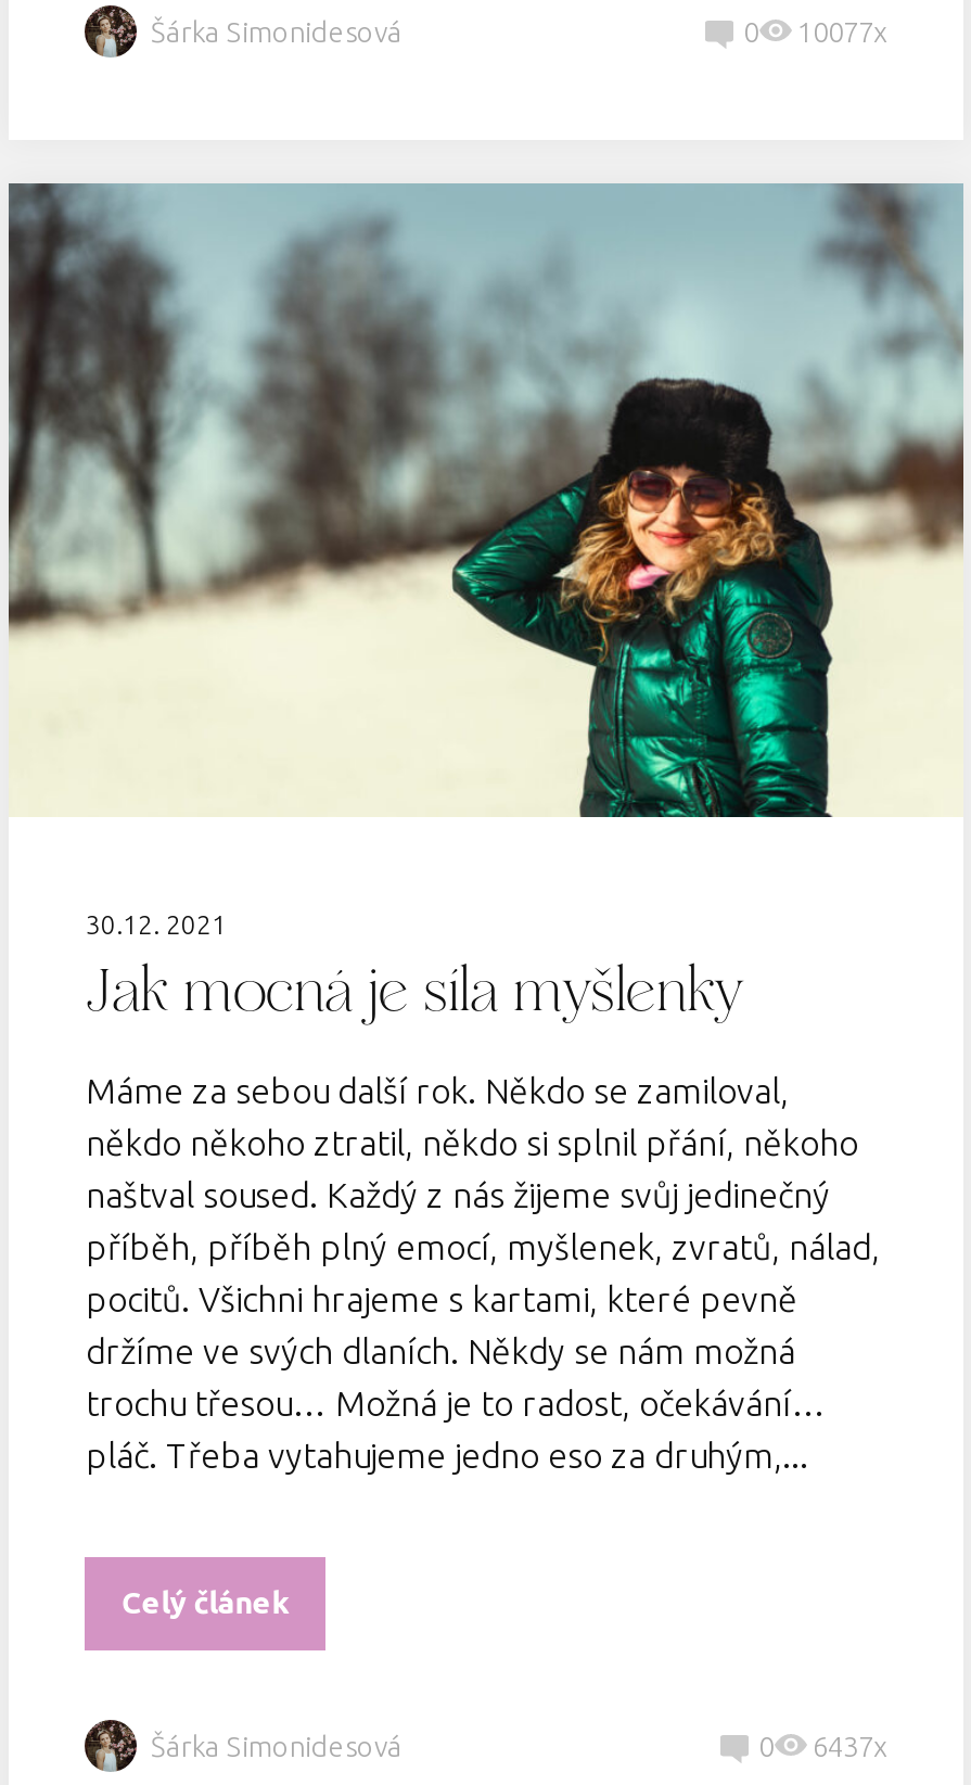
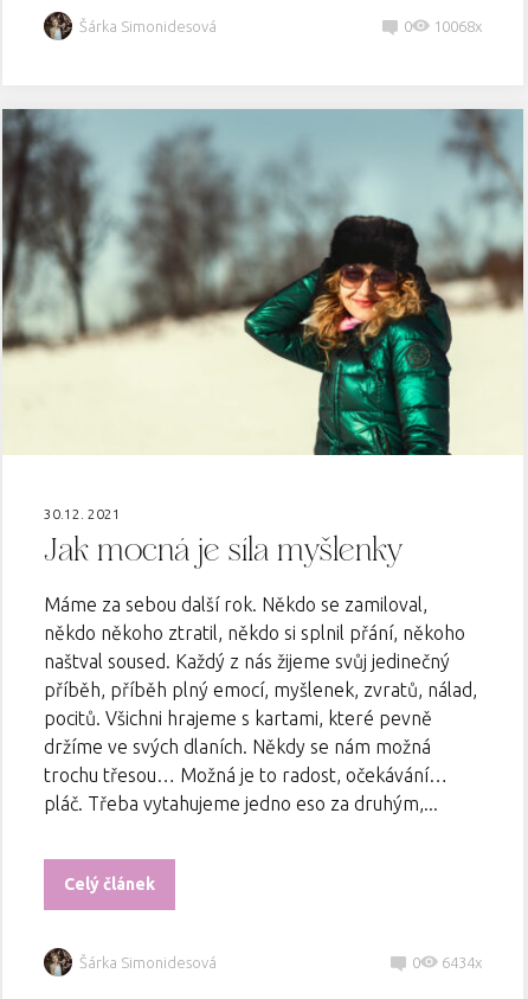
[797,16,886,46] 10077x -> [433,18,481,34] 10068x
[758,1732,886,1762] 0 6437x -> [411,954,481,971] 0 6434x

